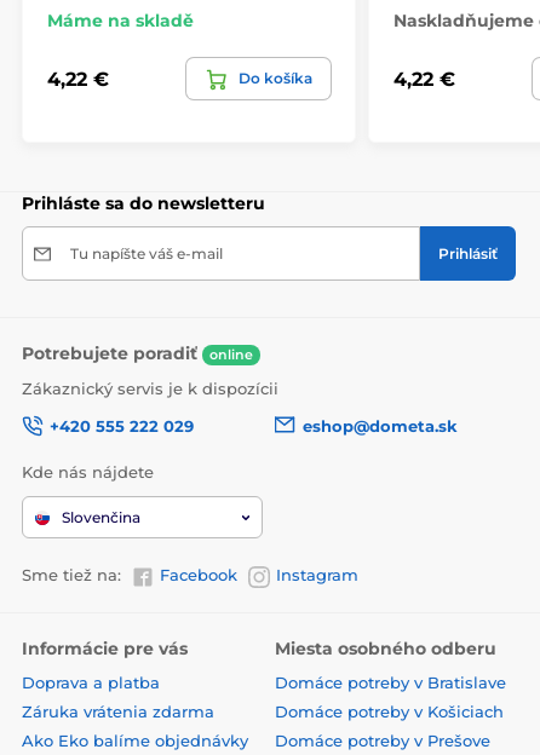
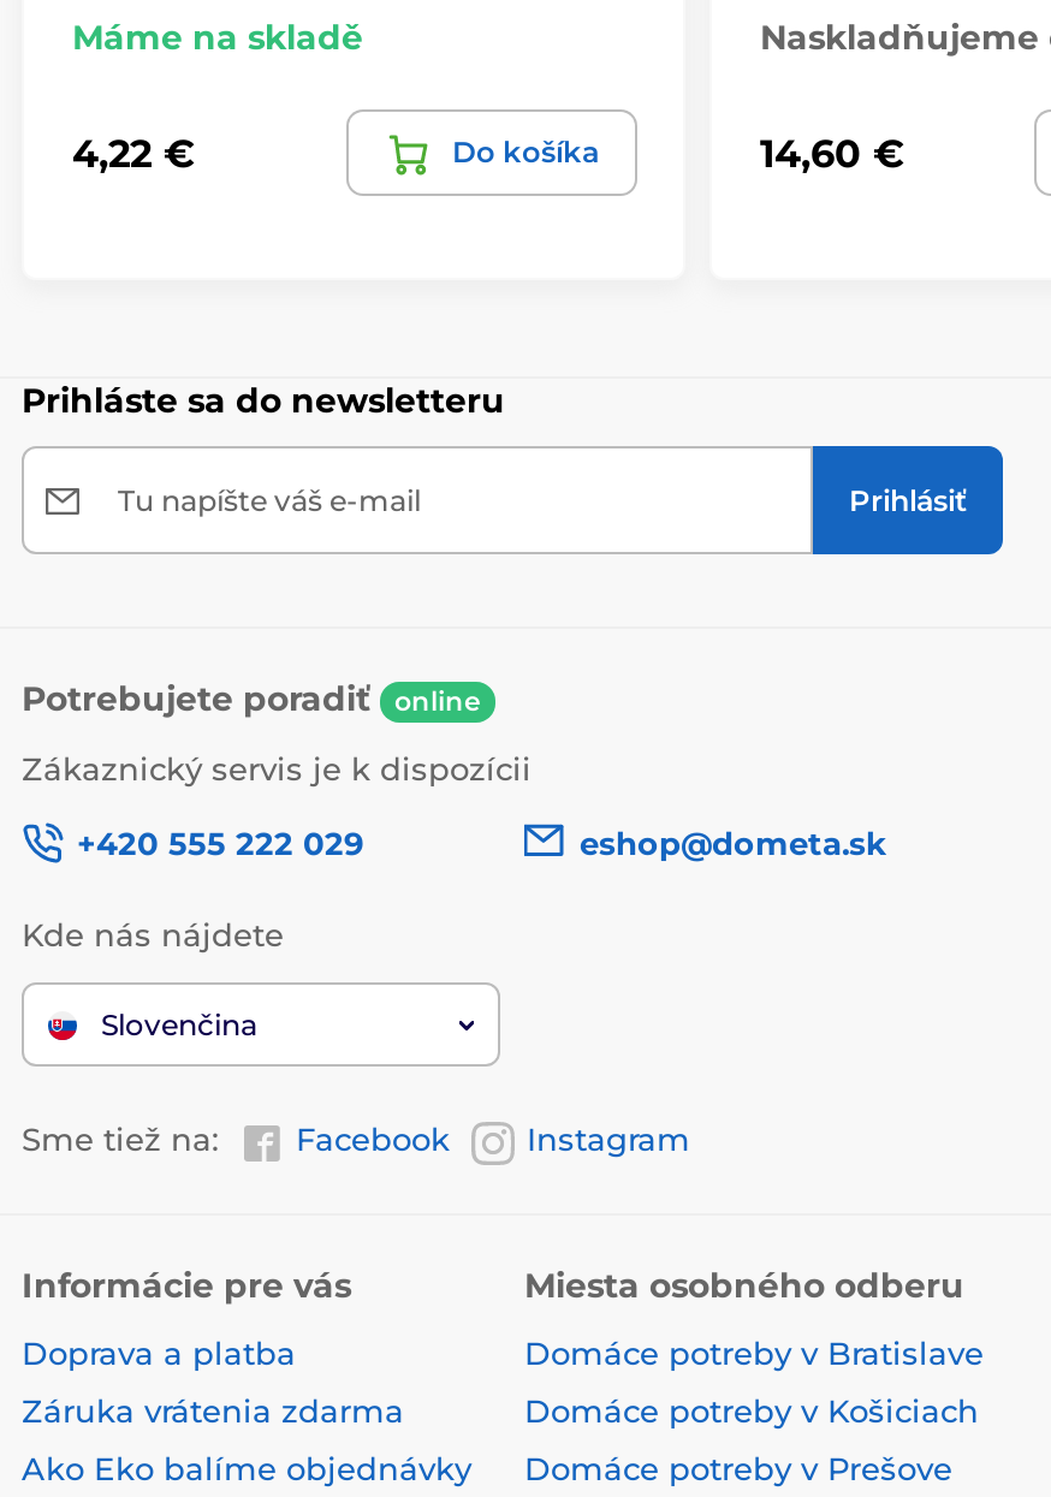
[393,68,455,91] 4,22 € -> [760,131,904,176] 14,60 €

